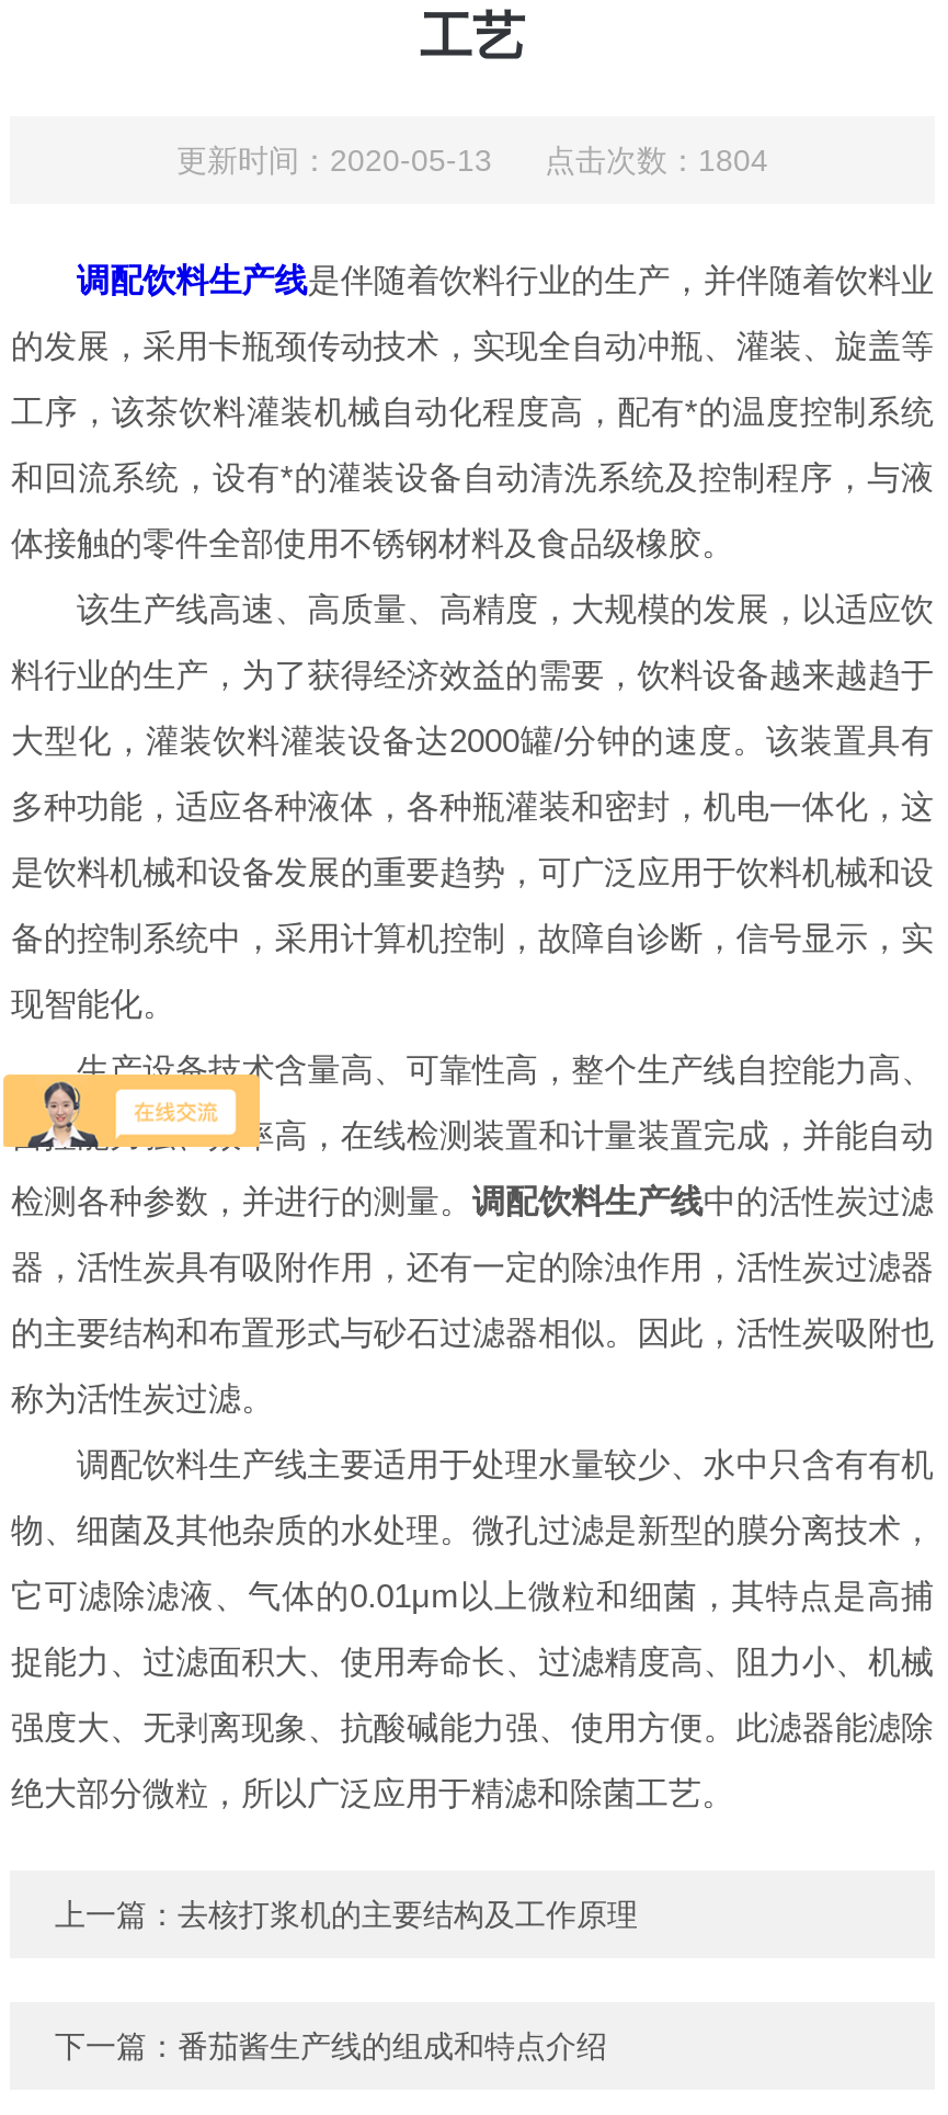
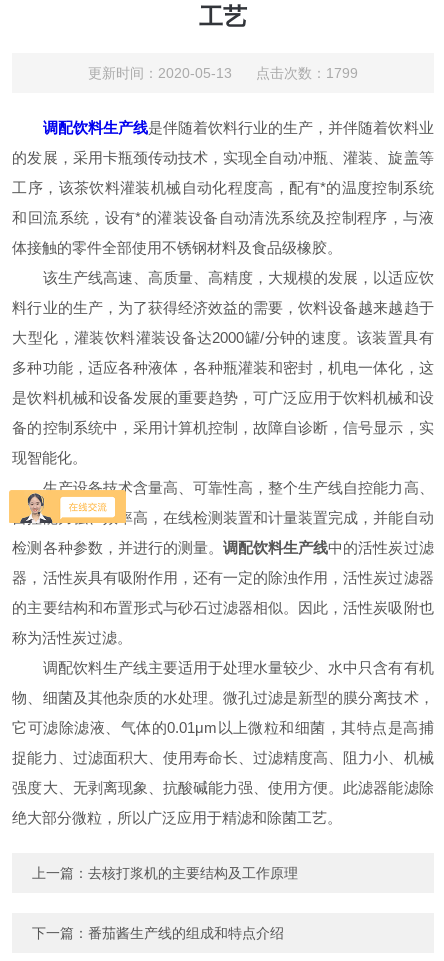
[176,142,768,177] 更新时间：2020-05-13 点击次数：1804 -> [88,65,358,81] 更新时间：2020-05-13 点击次数：1799

